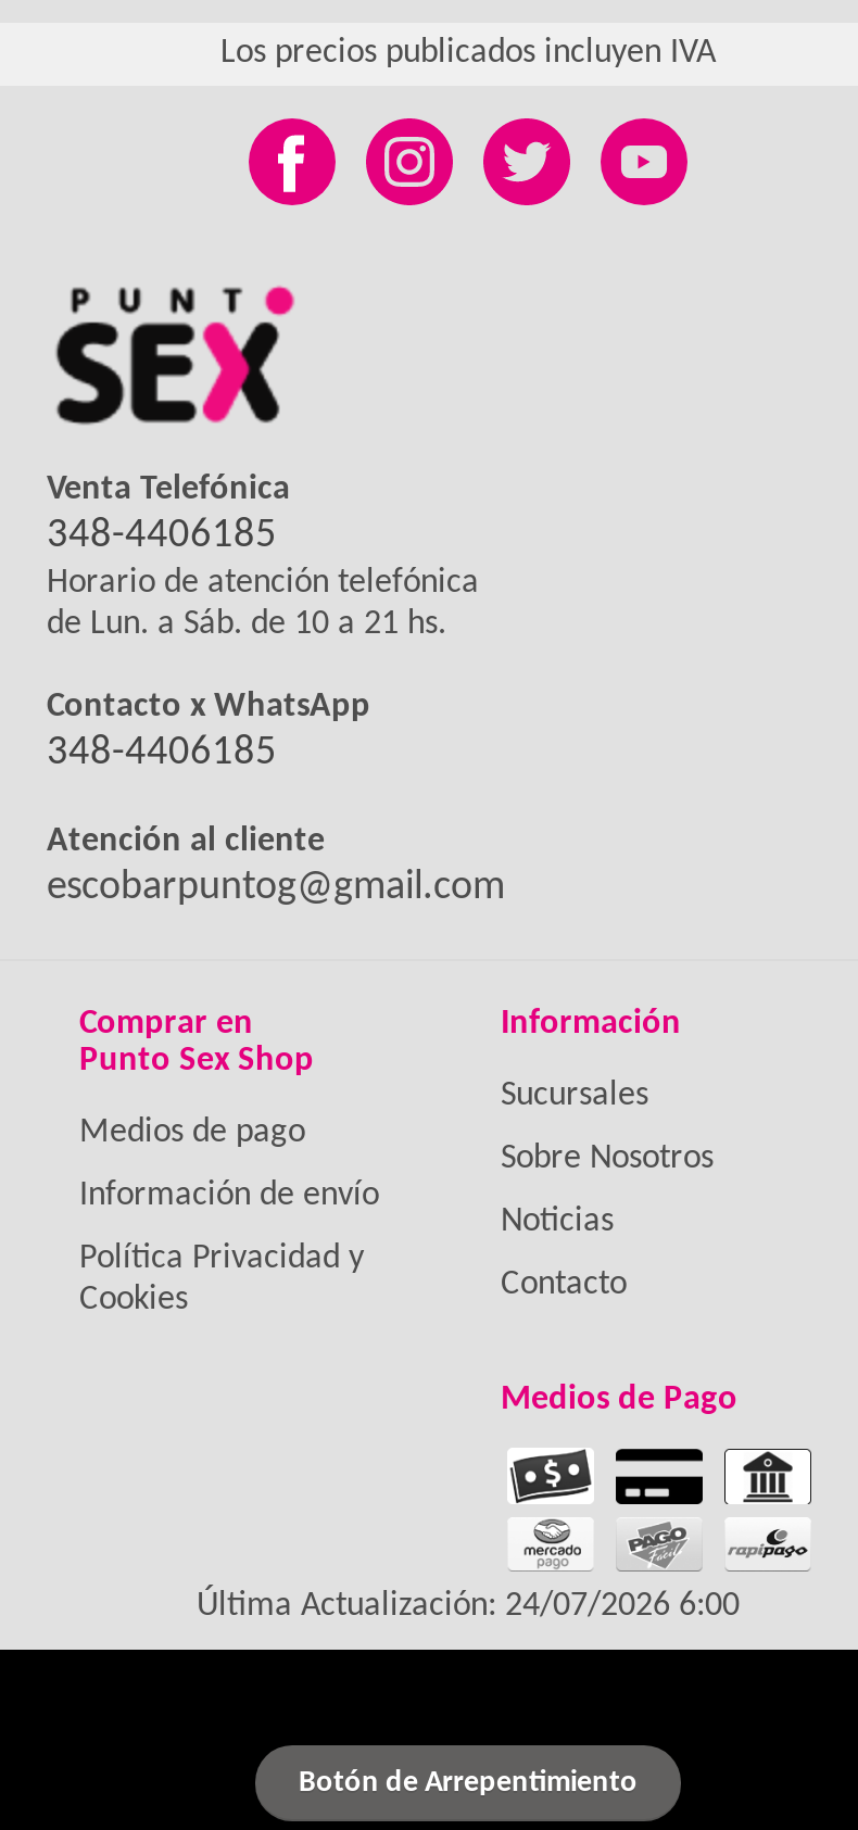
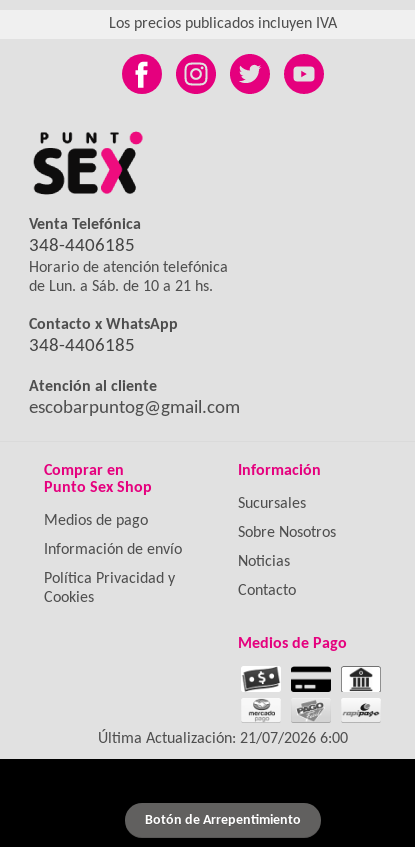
[197,1590,740,1624] Última Actualización: 24/07/2026 6:00 -> [98,731,348,747] Última Actualización: 21/07/2026 6:00

